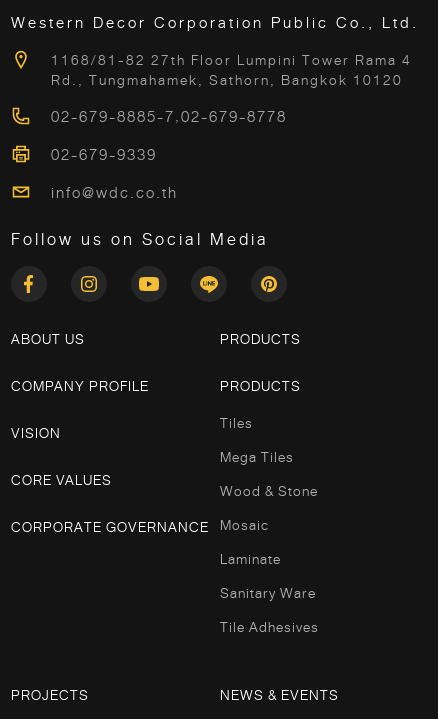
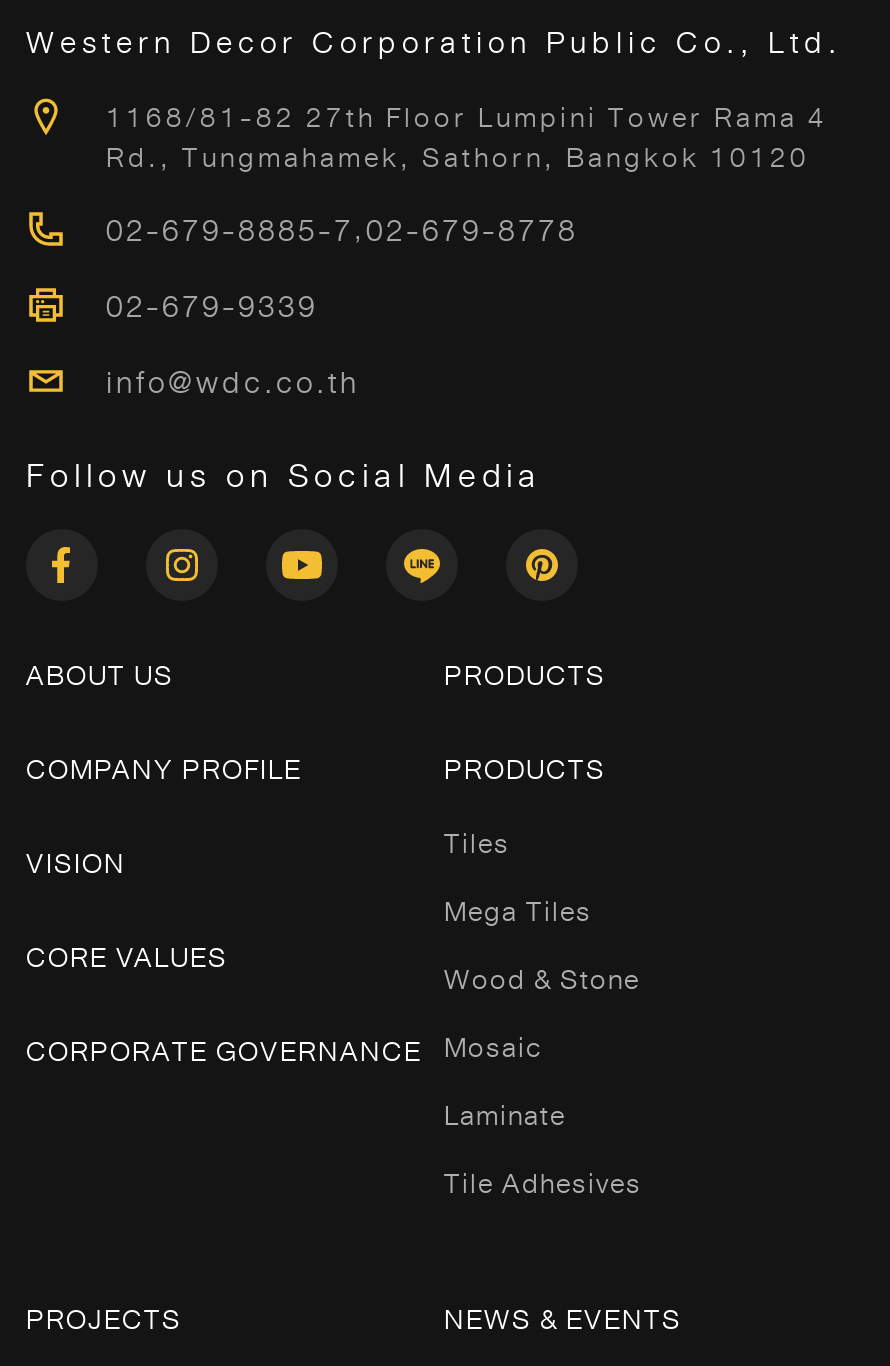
[220,582,316,604] Sanitary Ware -> none

